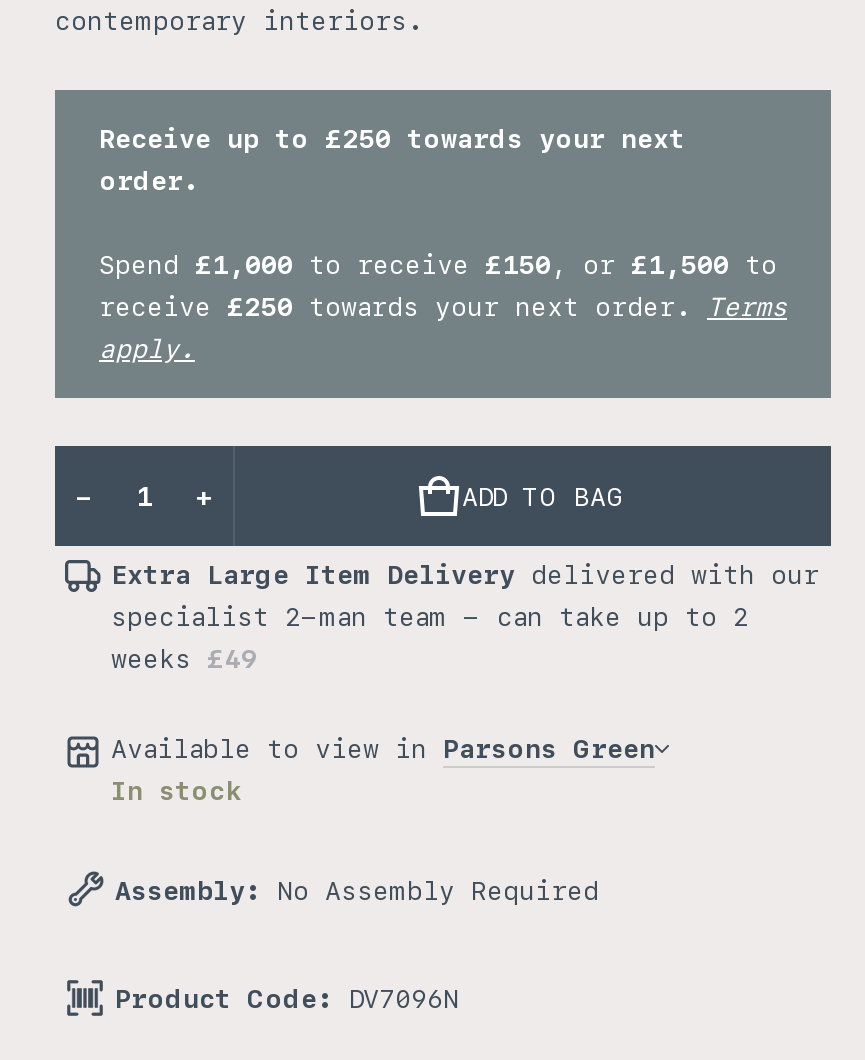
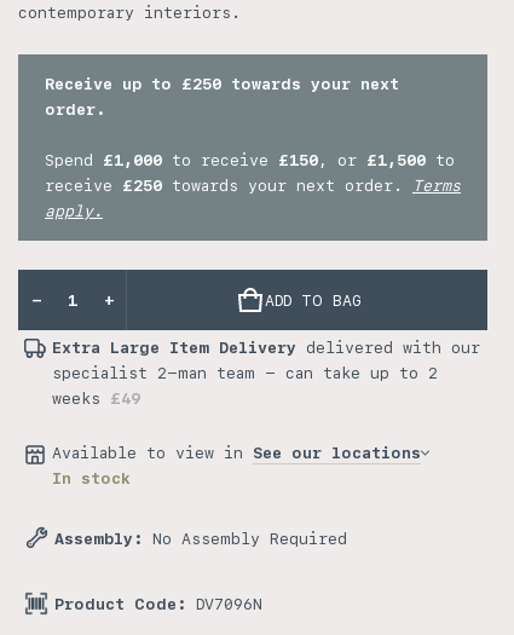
[111,734,655,764] Available to view in Parsons Green -> [52,444,421,462] Available to view in See our locations

